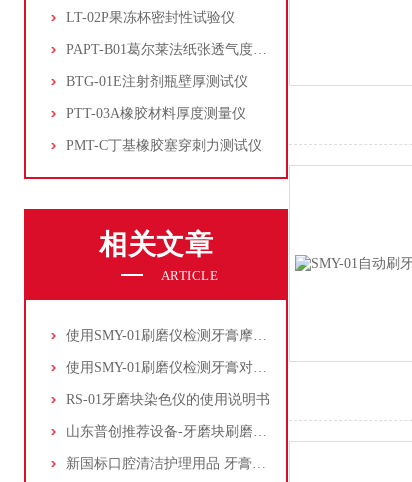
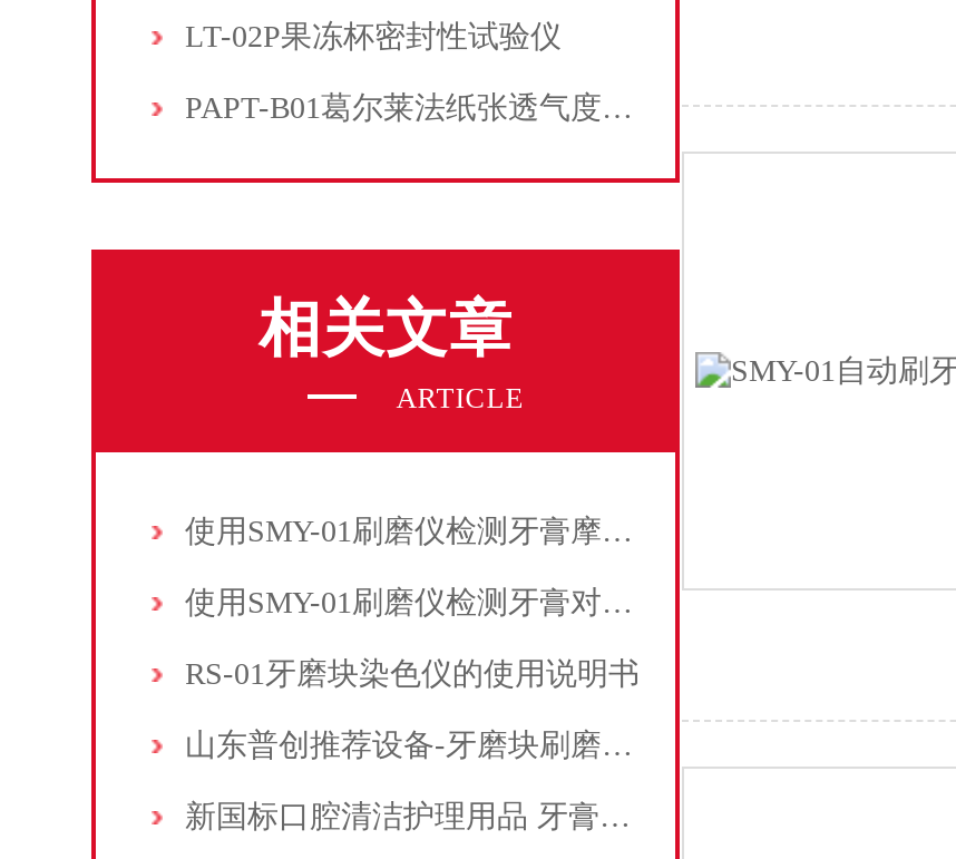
[66,74,262,153] BTG-01E注射剂瓶壁厚测试仪 | PTT-03A橡胶材料厚度测量仪 | PMT-C丁基橡胶塞穿刺力测试仪 -> none

